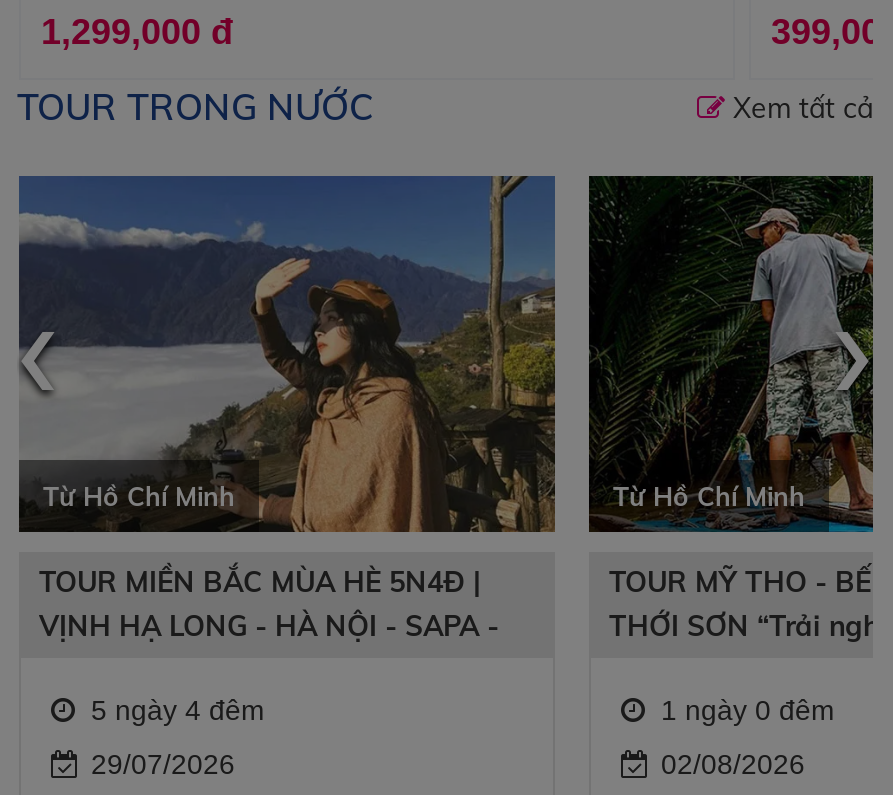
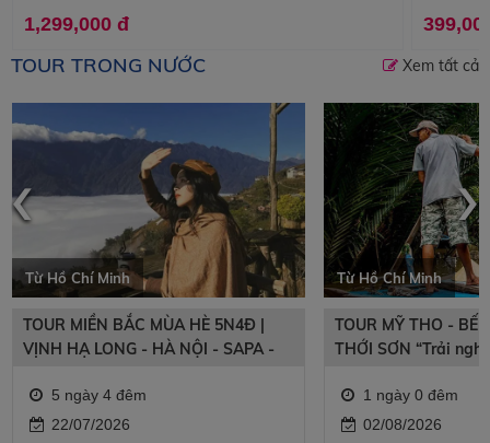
[91,749,235,781] 29/07/2026 -> [51,416,130,434] 22/07/2026

